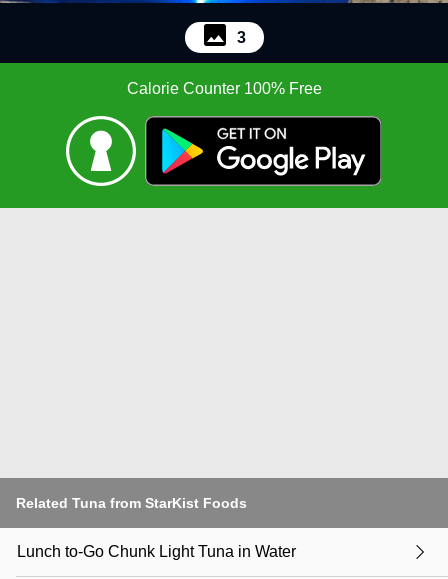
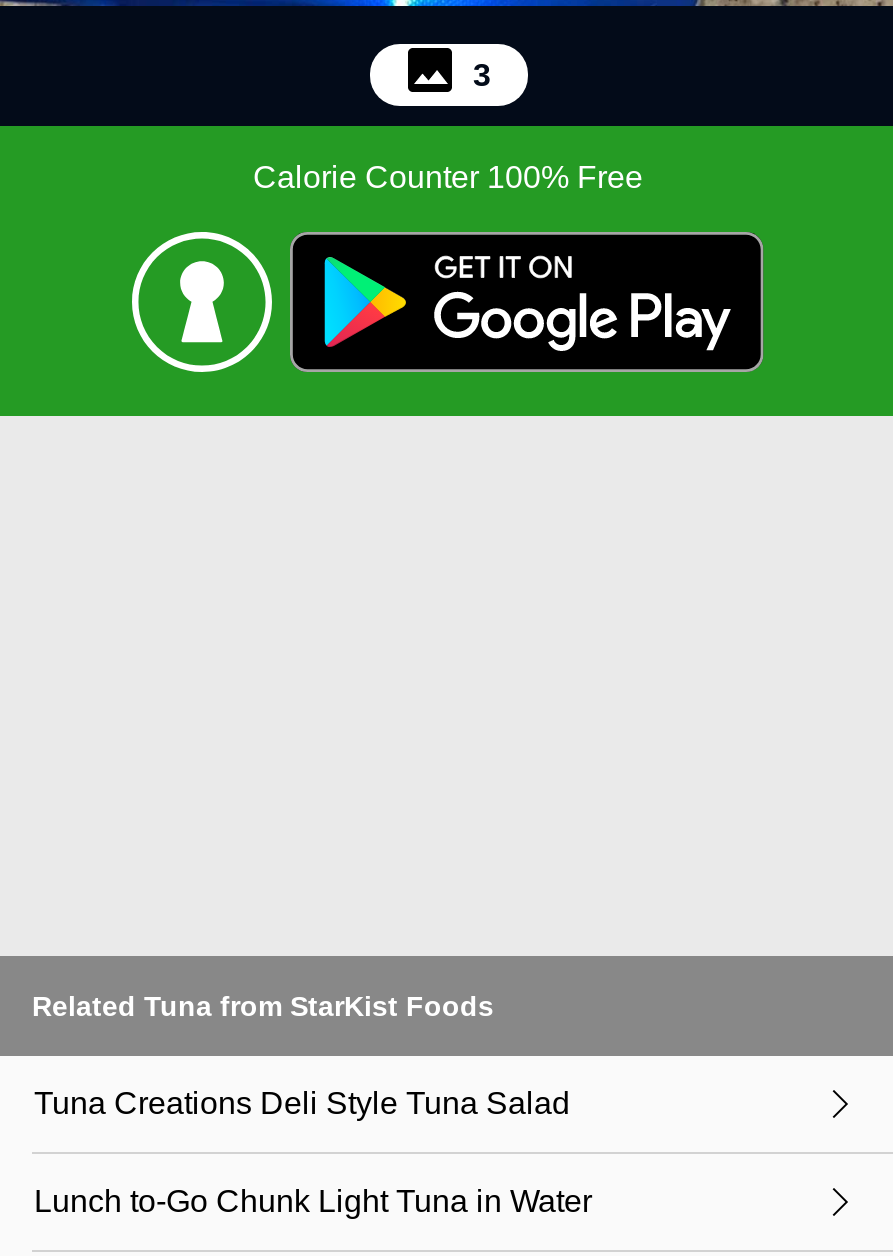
none -> [34,1086,570,1120] Tuna Creations Deli Style Tuna Salad

